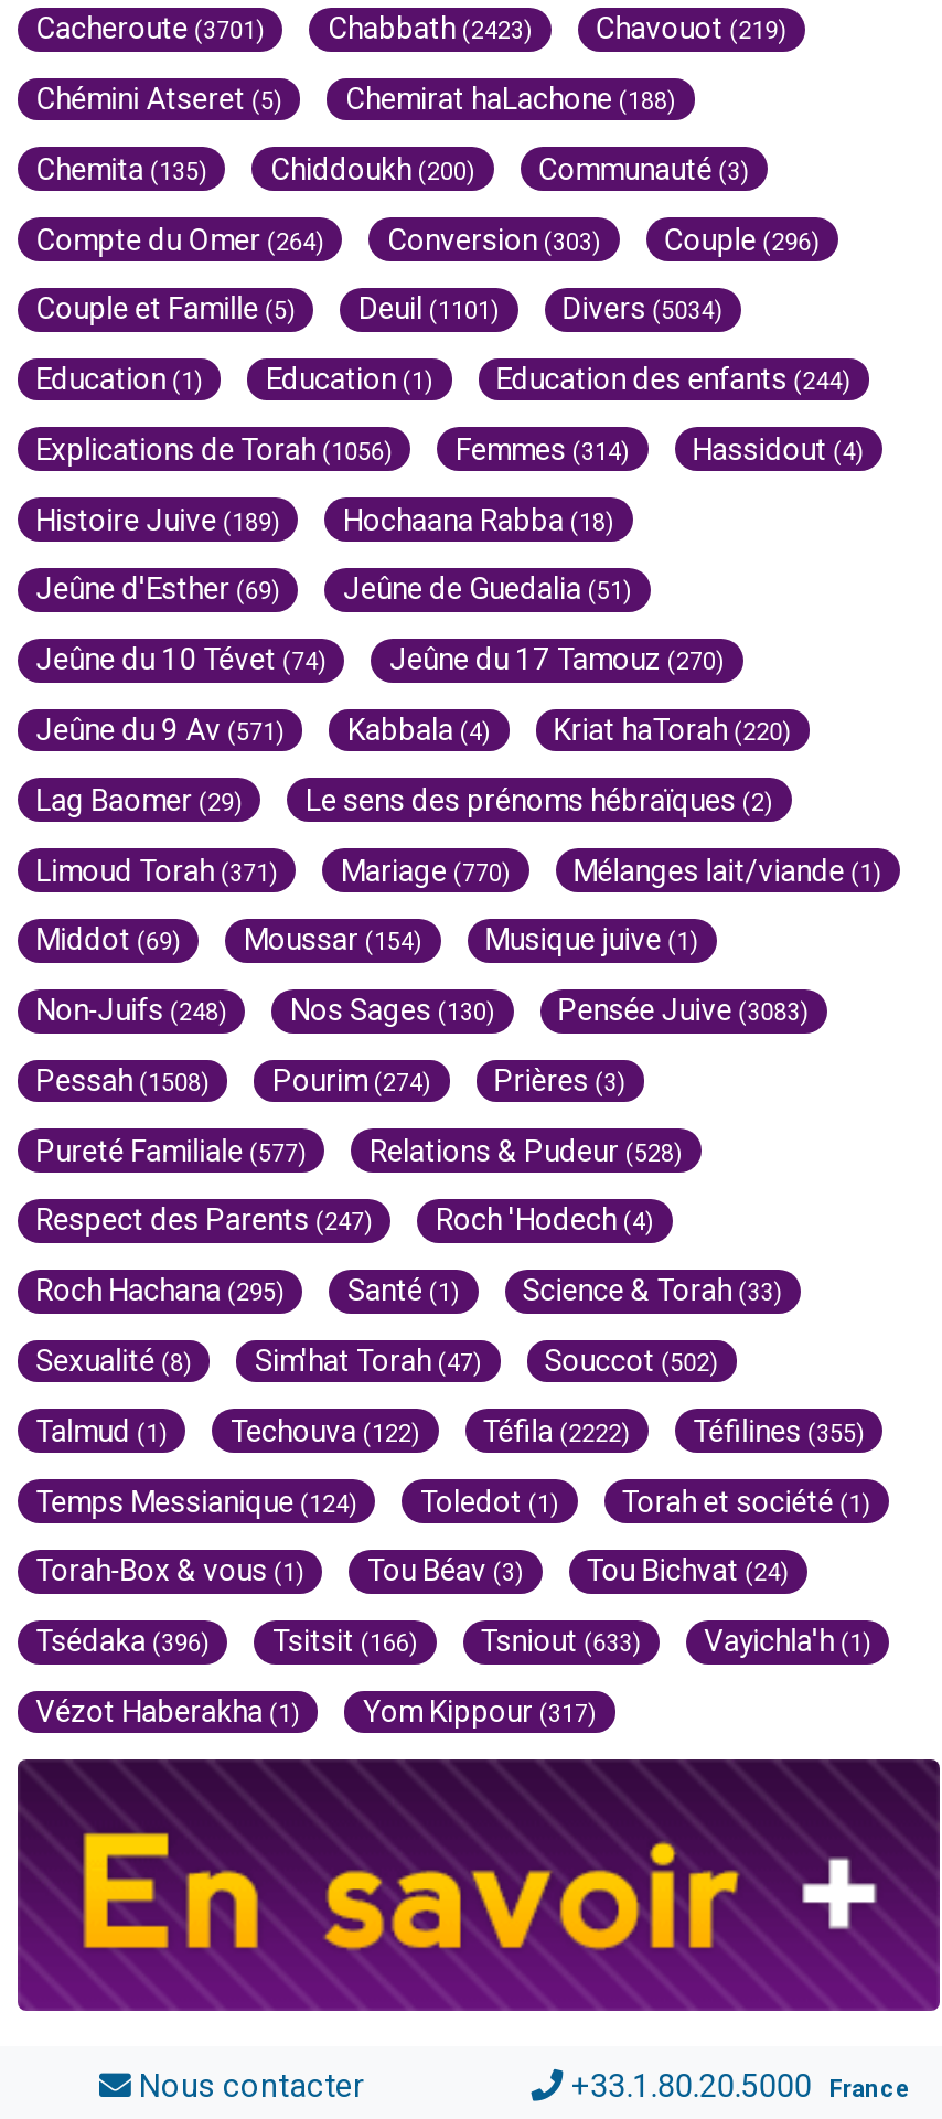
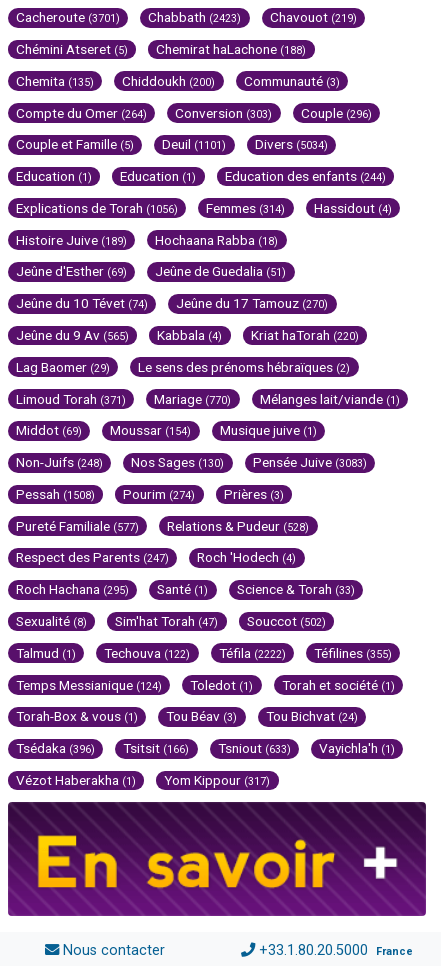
[36,711,792,747] Jeûne du 9 Av (571) Kabbala (4) Kriat haTorah (220) -> [16,327,359,343] Jeûne du 9 Av (565) Kabbala (4) Kriat haTorah (220)

